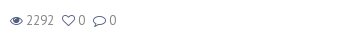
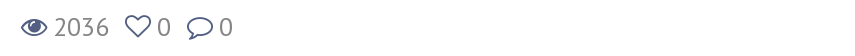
[23,12,116,29] 2292 0 0 -> [47,10,233,44] 2036 0 0

